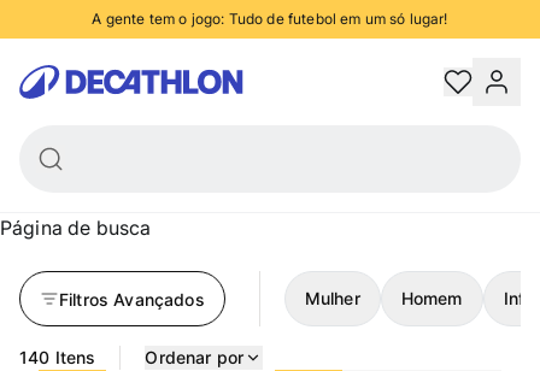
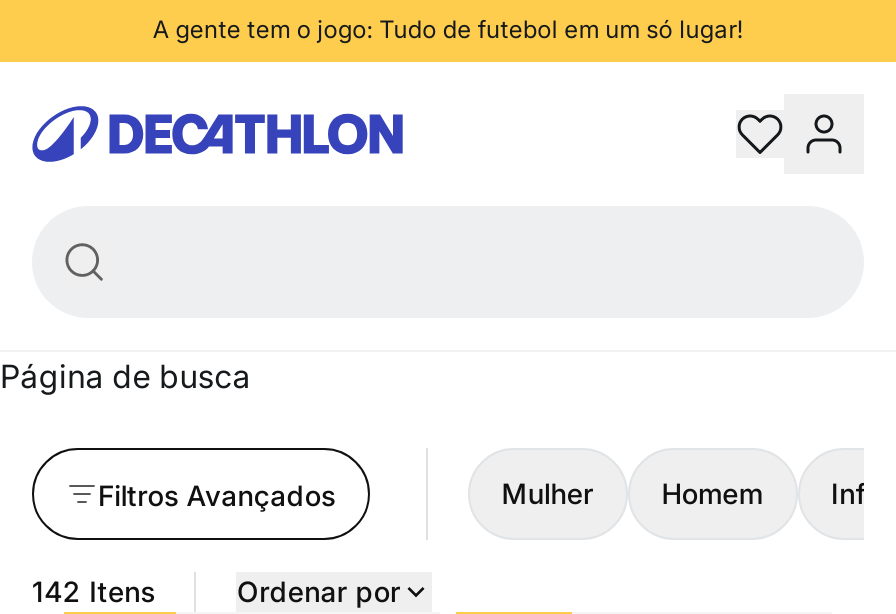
[19,347,96,367] 140 Itens -> [32,574,155,608] 142 Itens

